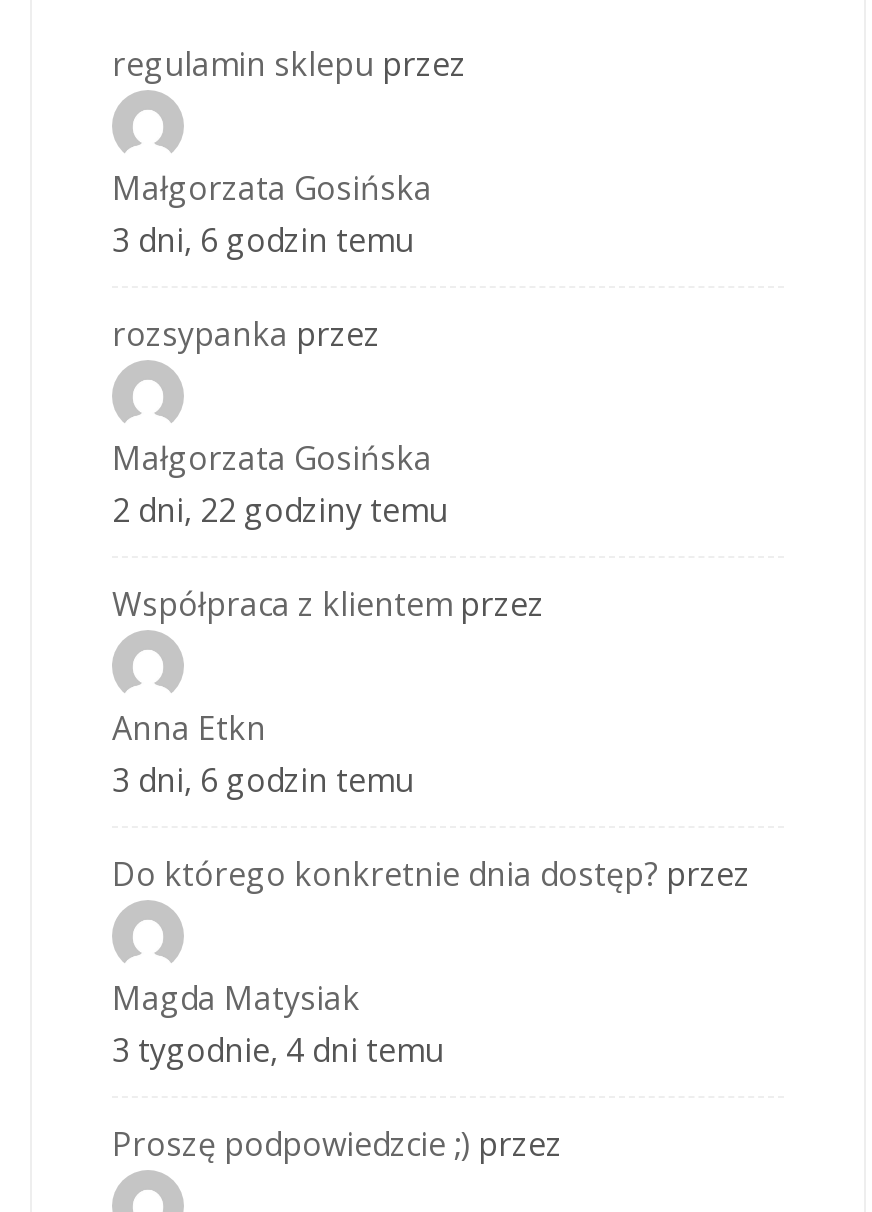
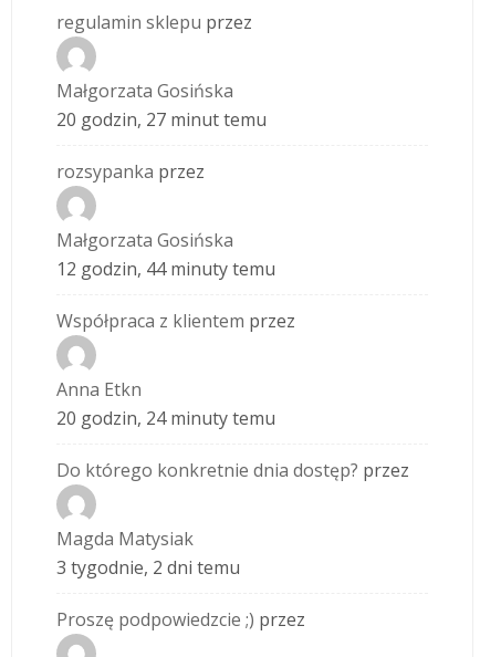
[112,219,414,263] 3 dni, 6 godzin temu -> [56,108,267,132] 20 godzin, 27 minut temu
[112,489,448,533] 2 dni, 22 godziny temu -> [56,257,275,281] 12 godzin, 44 minuty temu
[112,759,414,803] 3 dni, 6 godzin temu -> [56,406,275,431] 20 godzin, 24 minuty temu
[112,1029,444,1073] 3 tygodnie, 4 dni temu -> [56,556,240,580] 3 tygodnie, 2 dni temu

